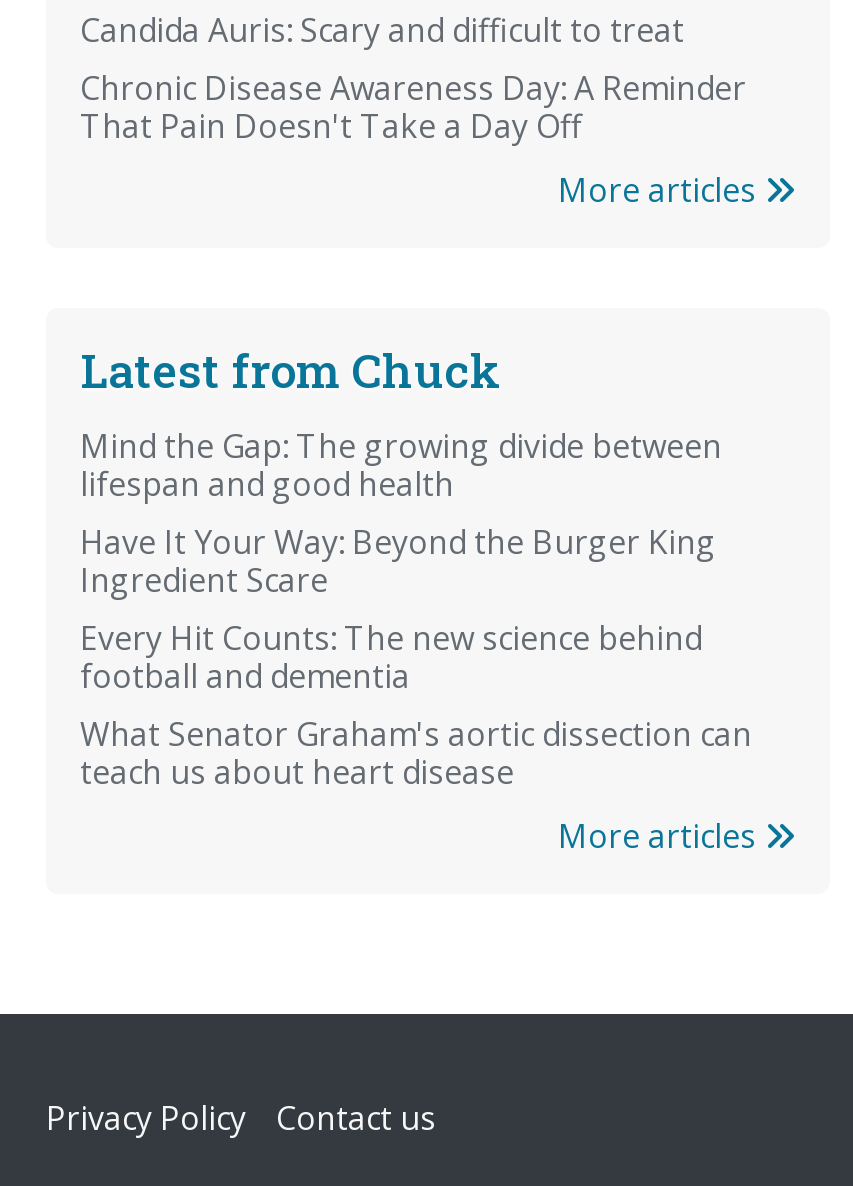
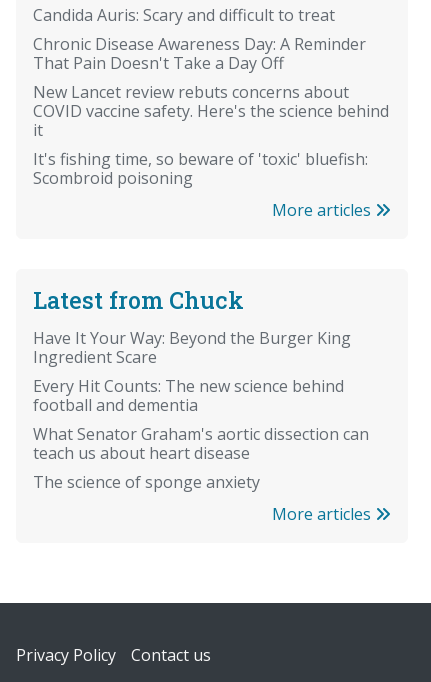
none -> [33,81,389,189] New Lancet review rebuts concerns about | COVID vaccine safety. Here's the science behind | it | It's fishing time, so beware of 'toxic' bluefish: | Scombroid poisoning
moved [80,169,764,401] -> [33,199,375,315]: More articles | Latest from Chuck
[80,425,722,507] Mind the Gap: The growing divide between | lifespan and good health -> none
none -> [33,471,260,493] The science of sponge anxiety

